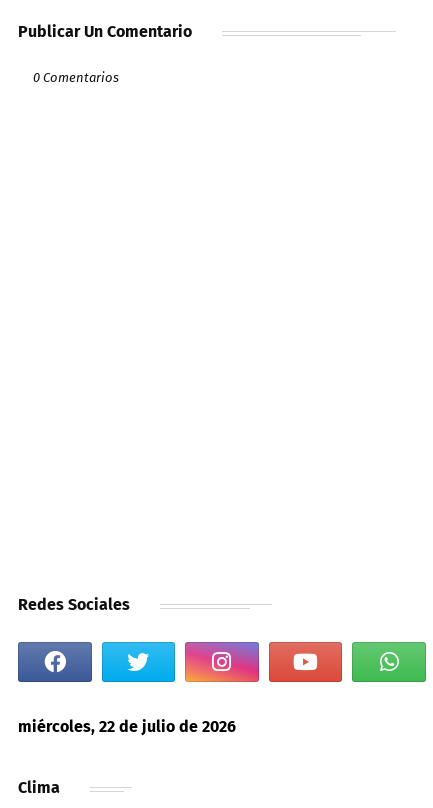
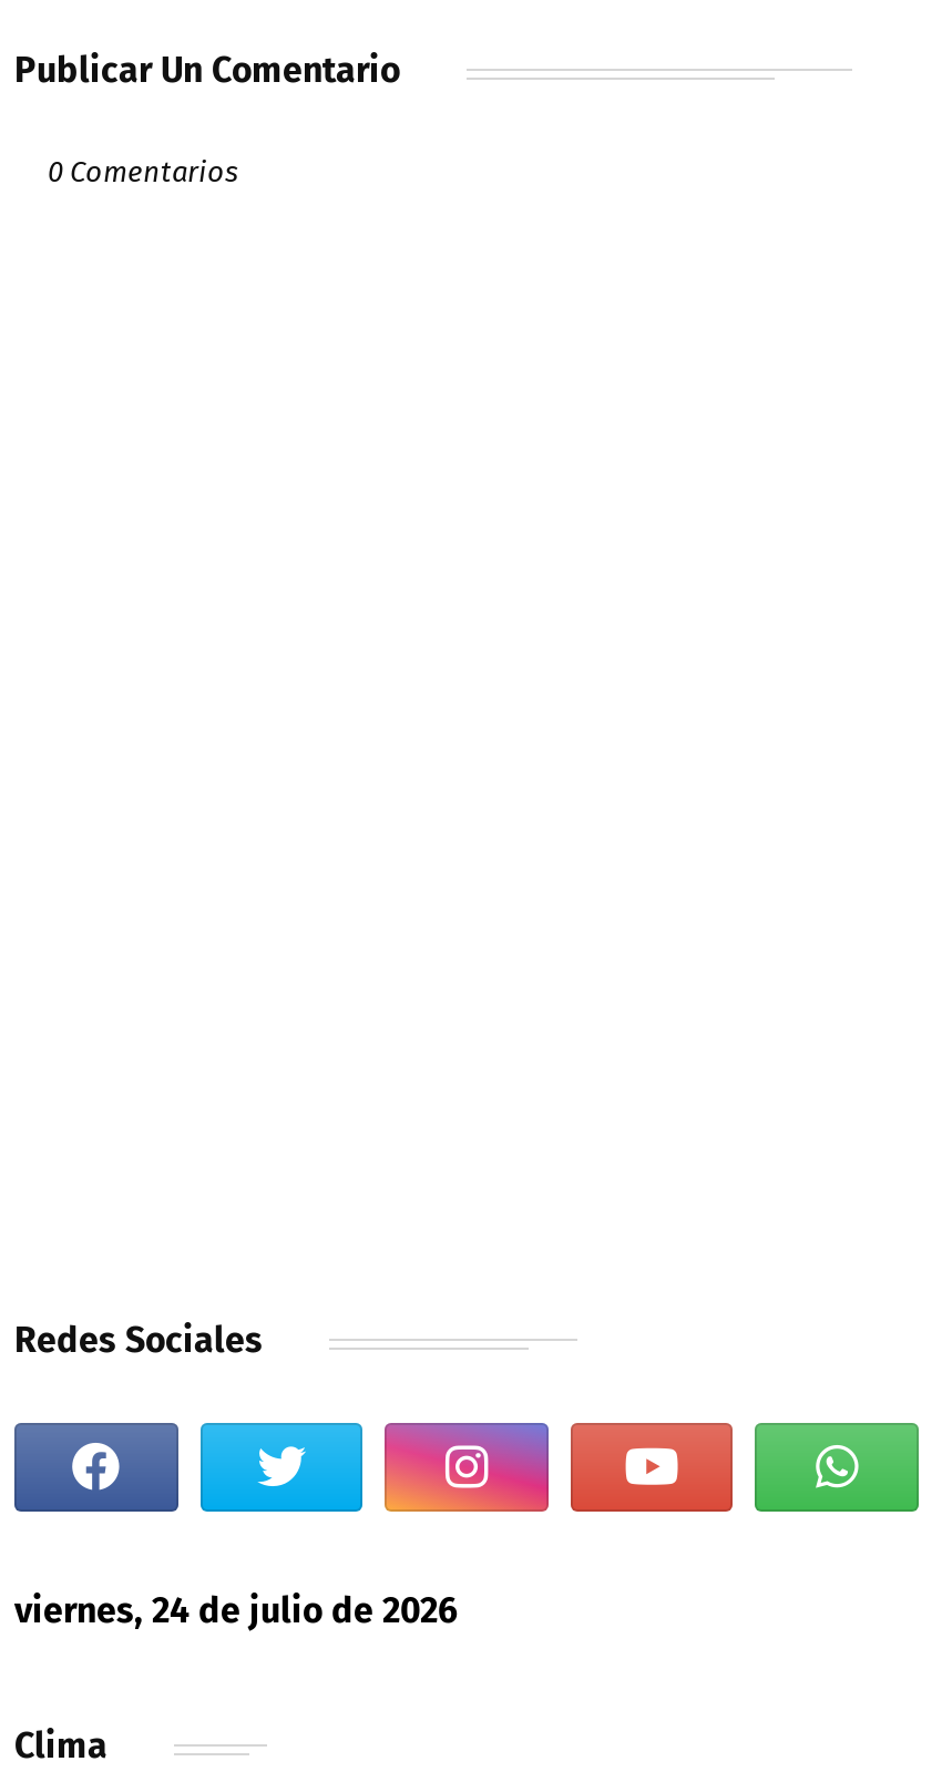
[18,717,236,736] miércoles, 22 de julio de 2026 -> [14,1589,458,1631] viernes, 24 de julio de 2026

